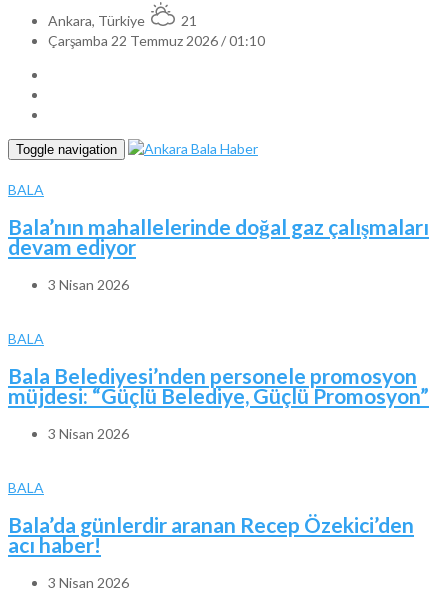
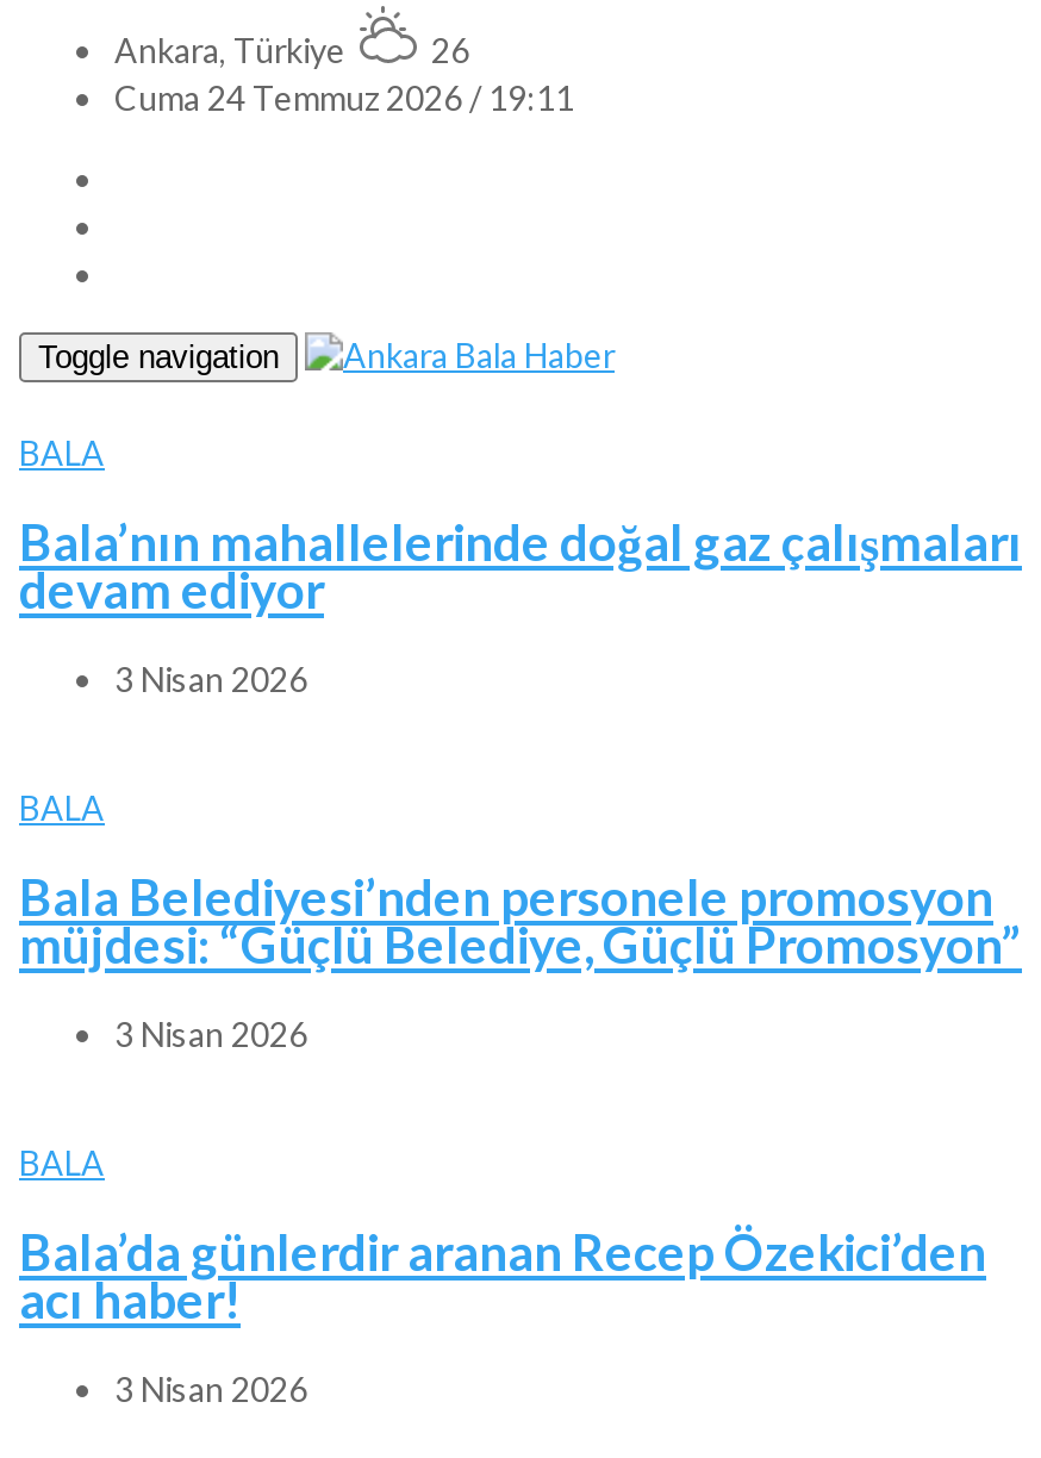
[181,12,197,29] 21 -> [431,30,469,70] 26
[48,32,265,49] Çarşamba 22 Temmuz 2026 / 01:10 -> [114,77,574,118] Cuma 24 Temmuz 2026 / 19:11

